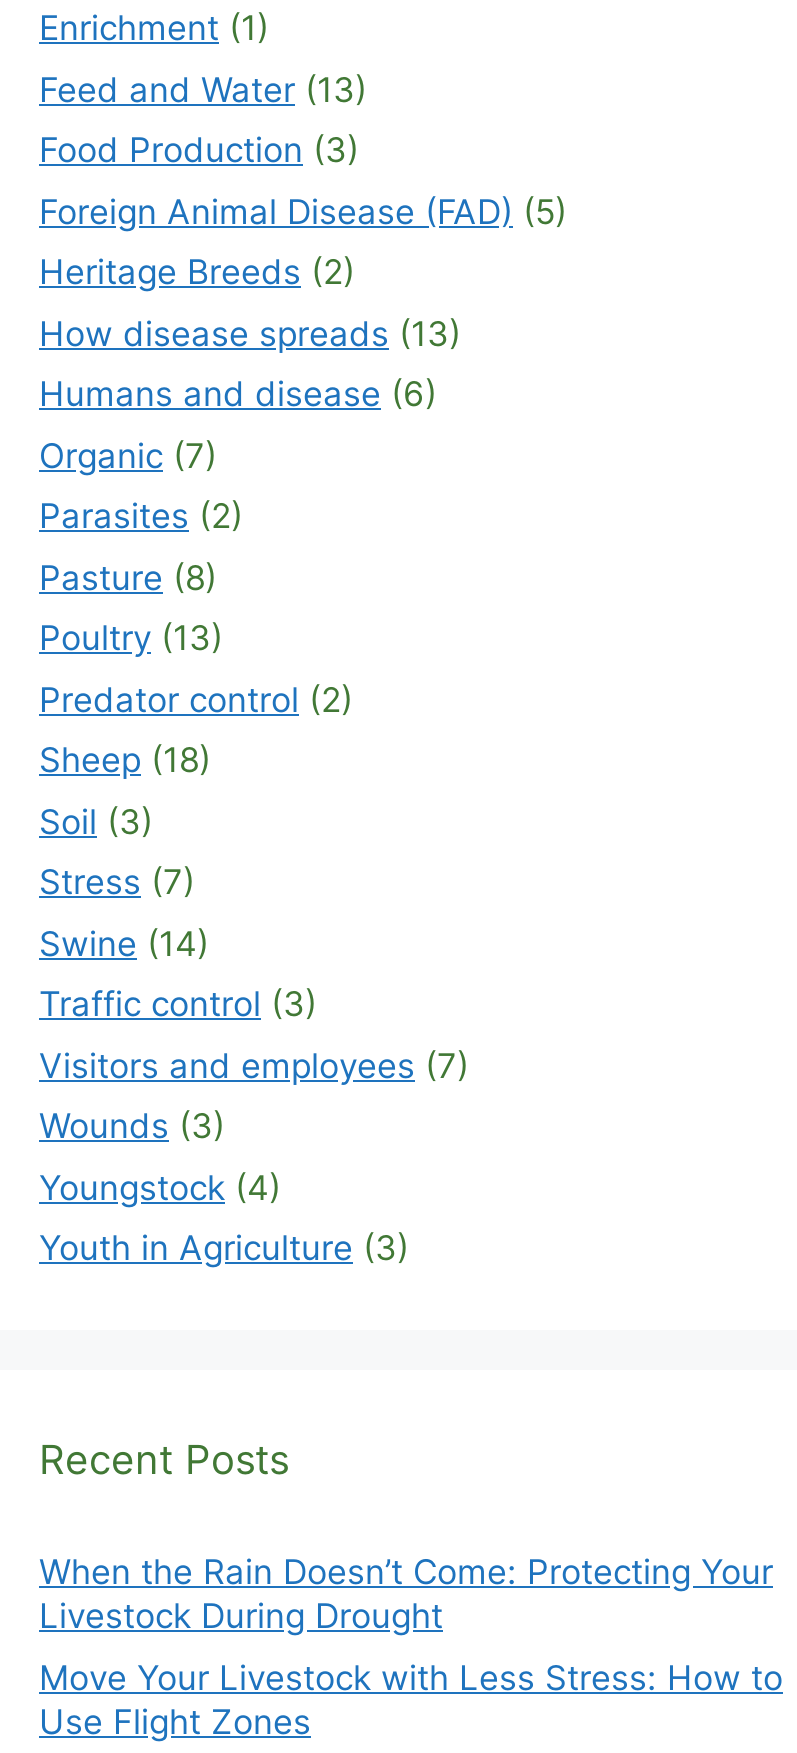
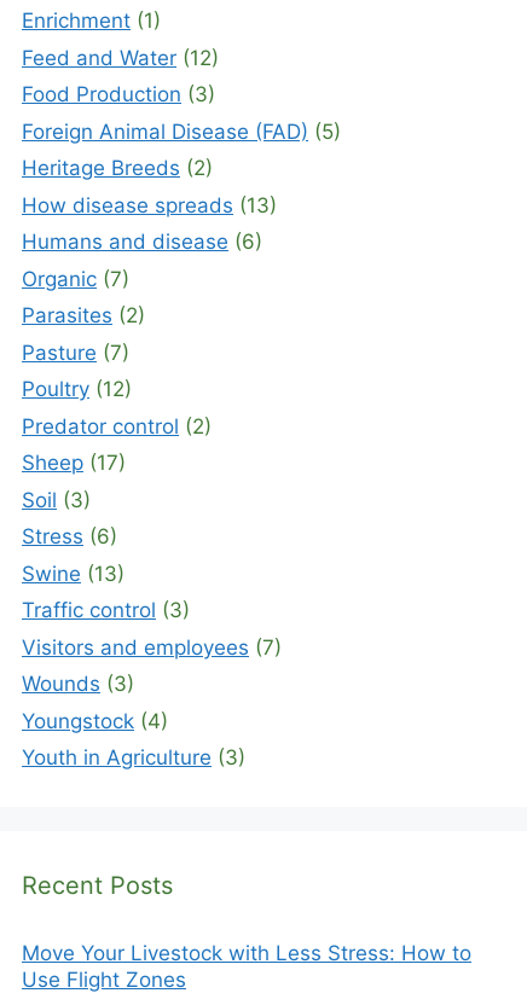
[39,70,367,110] Feed and Water (13) -> [22,46,219,70] Feed and Water (12)
[39,558,217,598] Pasture (8) -> [22,341,129,365] Pasture (7)
[39,619,223,659] Poultry (13) -> [22,377,132,402] Poultry (12)
[39,741,211,781] Sheep (18) -> [22,451,126,475] Sheep (17)
[39,863,195,903] Stress (7) -> [22,525,117,549] Stress (6)
[39,924,209,964] Swine (14) -> [22,562,124,586] Swine (13)
[39,1553,773,1637] When the Rain Doesn’t Come: Protecting Your | Livestock During Drought -> none

